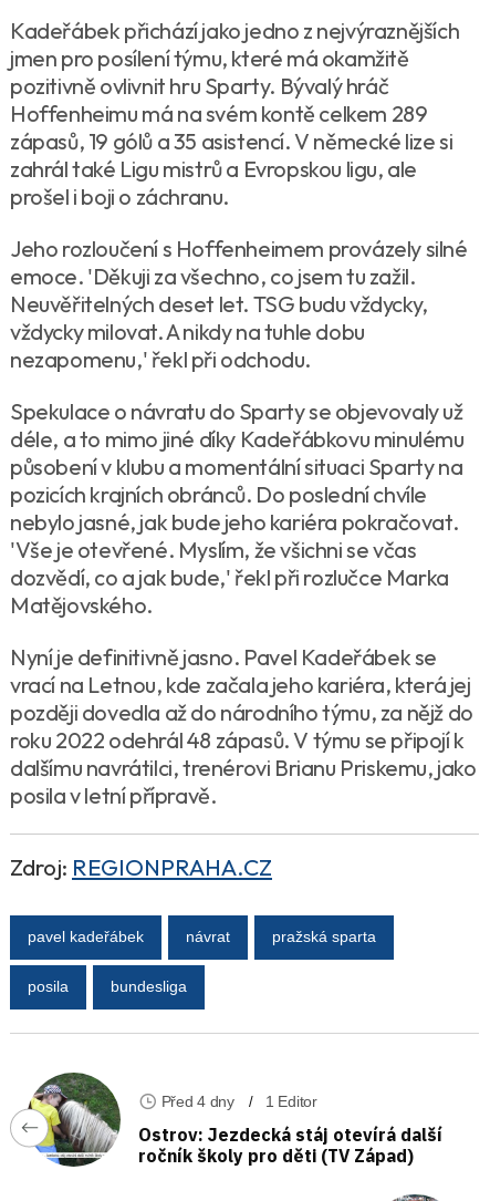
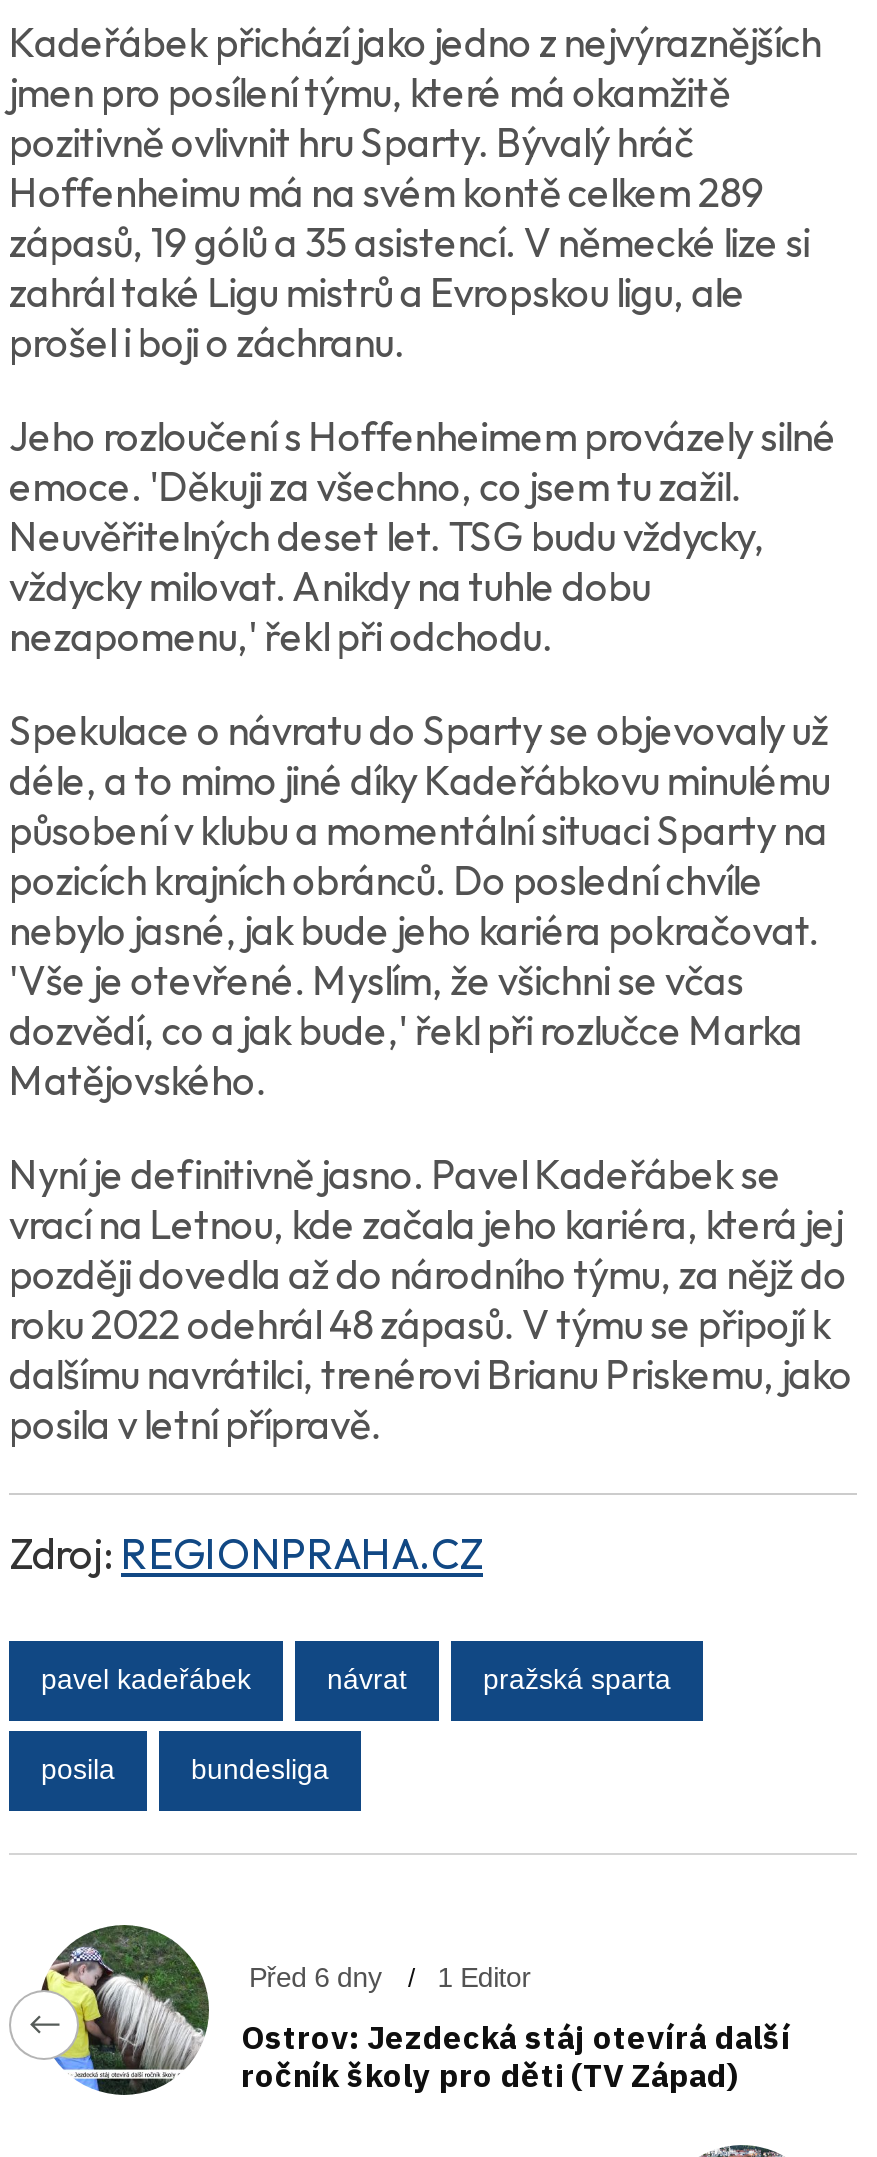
[161,1092,317,1110] Před 4 dny 1 Editor -> [249,1960,531,1992] Před 6 dny 1 Editor

